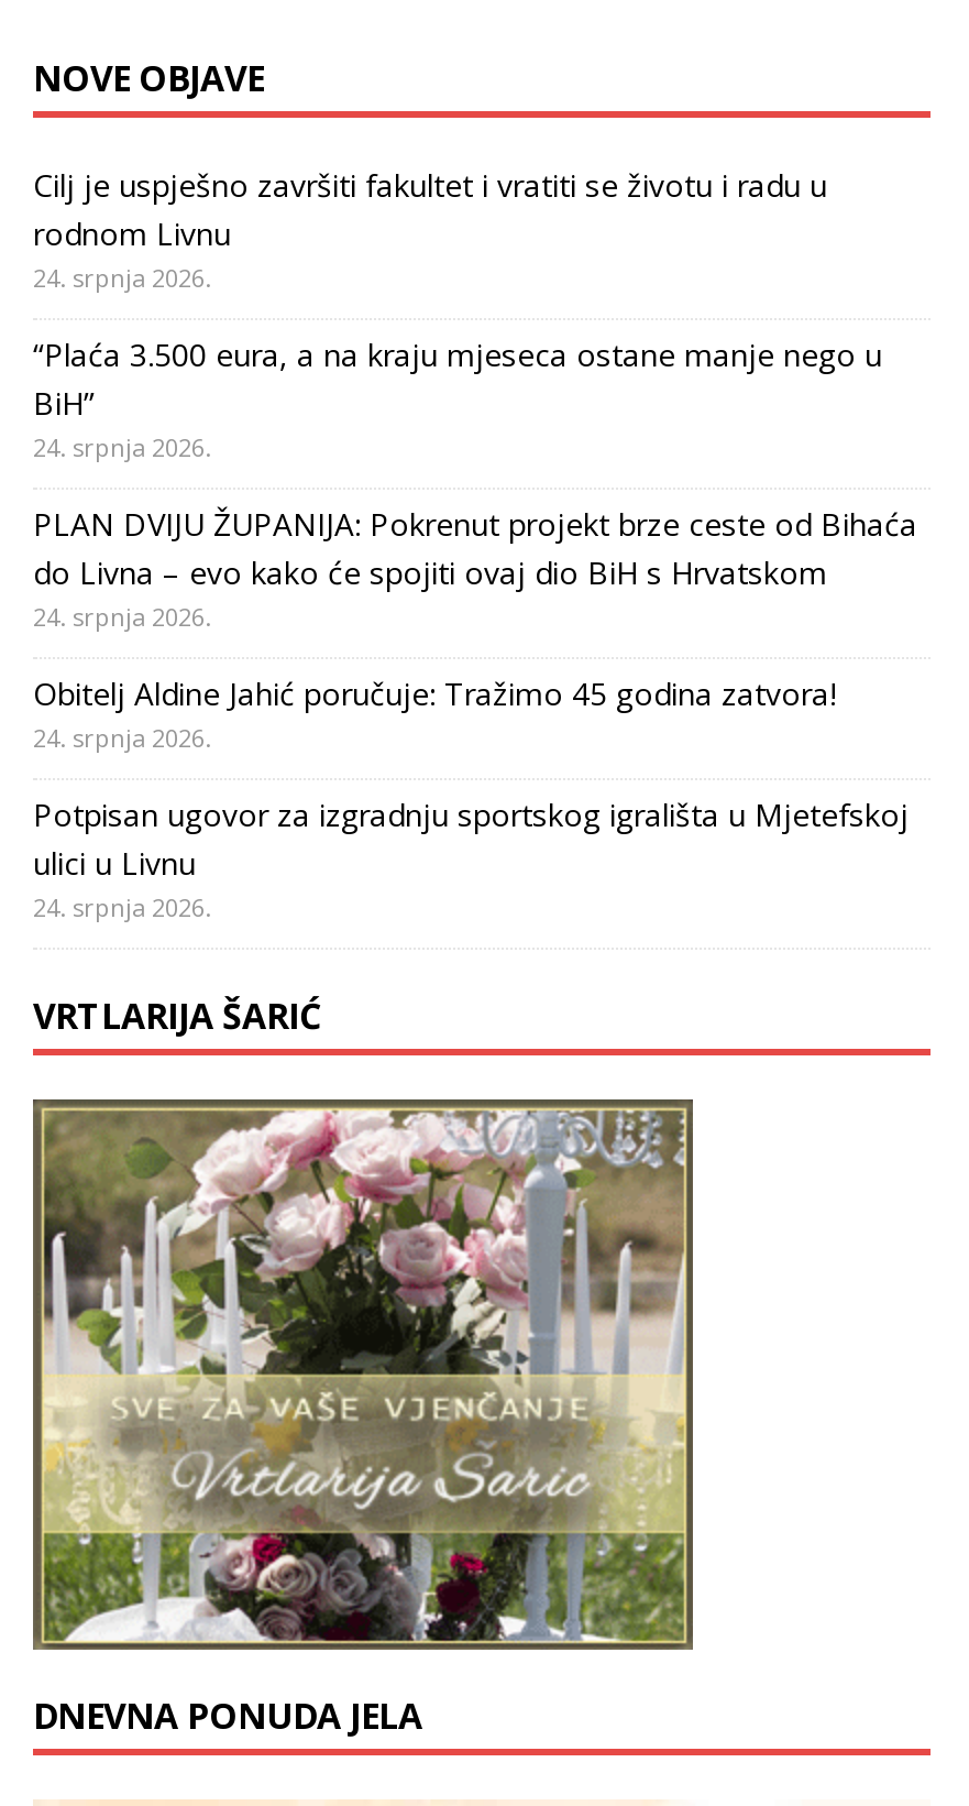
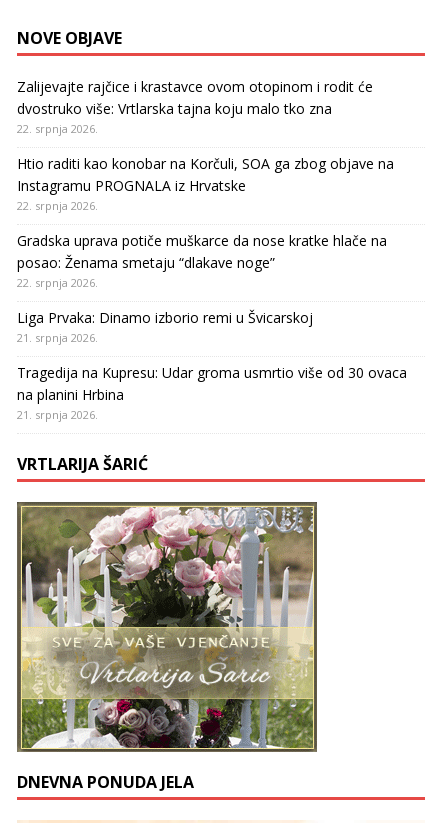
[33,164,827,294] Cilj je uspješno završiti fakultet i vratiti se životu i radu u | rodnom Livnu | 24. srpnja 2026. -> [17,77,373,136] Zalijevajte rajčice i krastavce ovom otopinom i rodit će | dvostruko više: Vrtlarska tajna koju malo tko zna | 22. srpnja 2026.
[33,334,882,464] “Plaća 3.500 eura, a na kraju mjeseca ostane manje nego u | BiH” | 24. srpnja 2026. -> [17,154,394,213] Htio raditi kao konobar na Korčuli, SOA ga zbog objave na | Instagramu PROGNALA iz Hrvatske | 22. srpnja 2026.
[33,503,917,633] PLAN DVIJU ŽUPANIJA: Pokrenut projekt brze ceste od Bihaća | do Livna – evo kako će spojiti ovaj dio BiH s Hrvatskom | 24. srpnja 2026. -> [17,231,387,290] Gradska uprava potiče muškarce da nose kratke hlače na | posao: Ženama smetaju “dlakave noge” | 22. srpnja 2026.
[33,673,836,754] Obitelj Aldine Jahić poručuje: Tražimo 45 godina zatvora! | 24. srpnja 2026. -> [17,308,313,345] Liga Prvaka: Dinamo izborio remi u Švicarskoj | 21. srpnja 2026.
[33,794,909,924] Potpisan ugovor za izgradnju sportskog igrališta u Mjetefskoj | ulici u Livnu | 24. srpnja 2026. -> [17,363,407,422] Tragedija na Kupresu: Udar groma usmrtio više od 30 ovaca | na planini Hrbina | 21. srpnja 2026.

